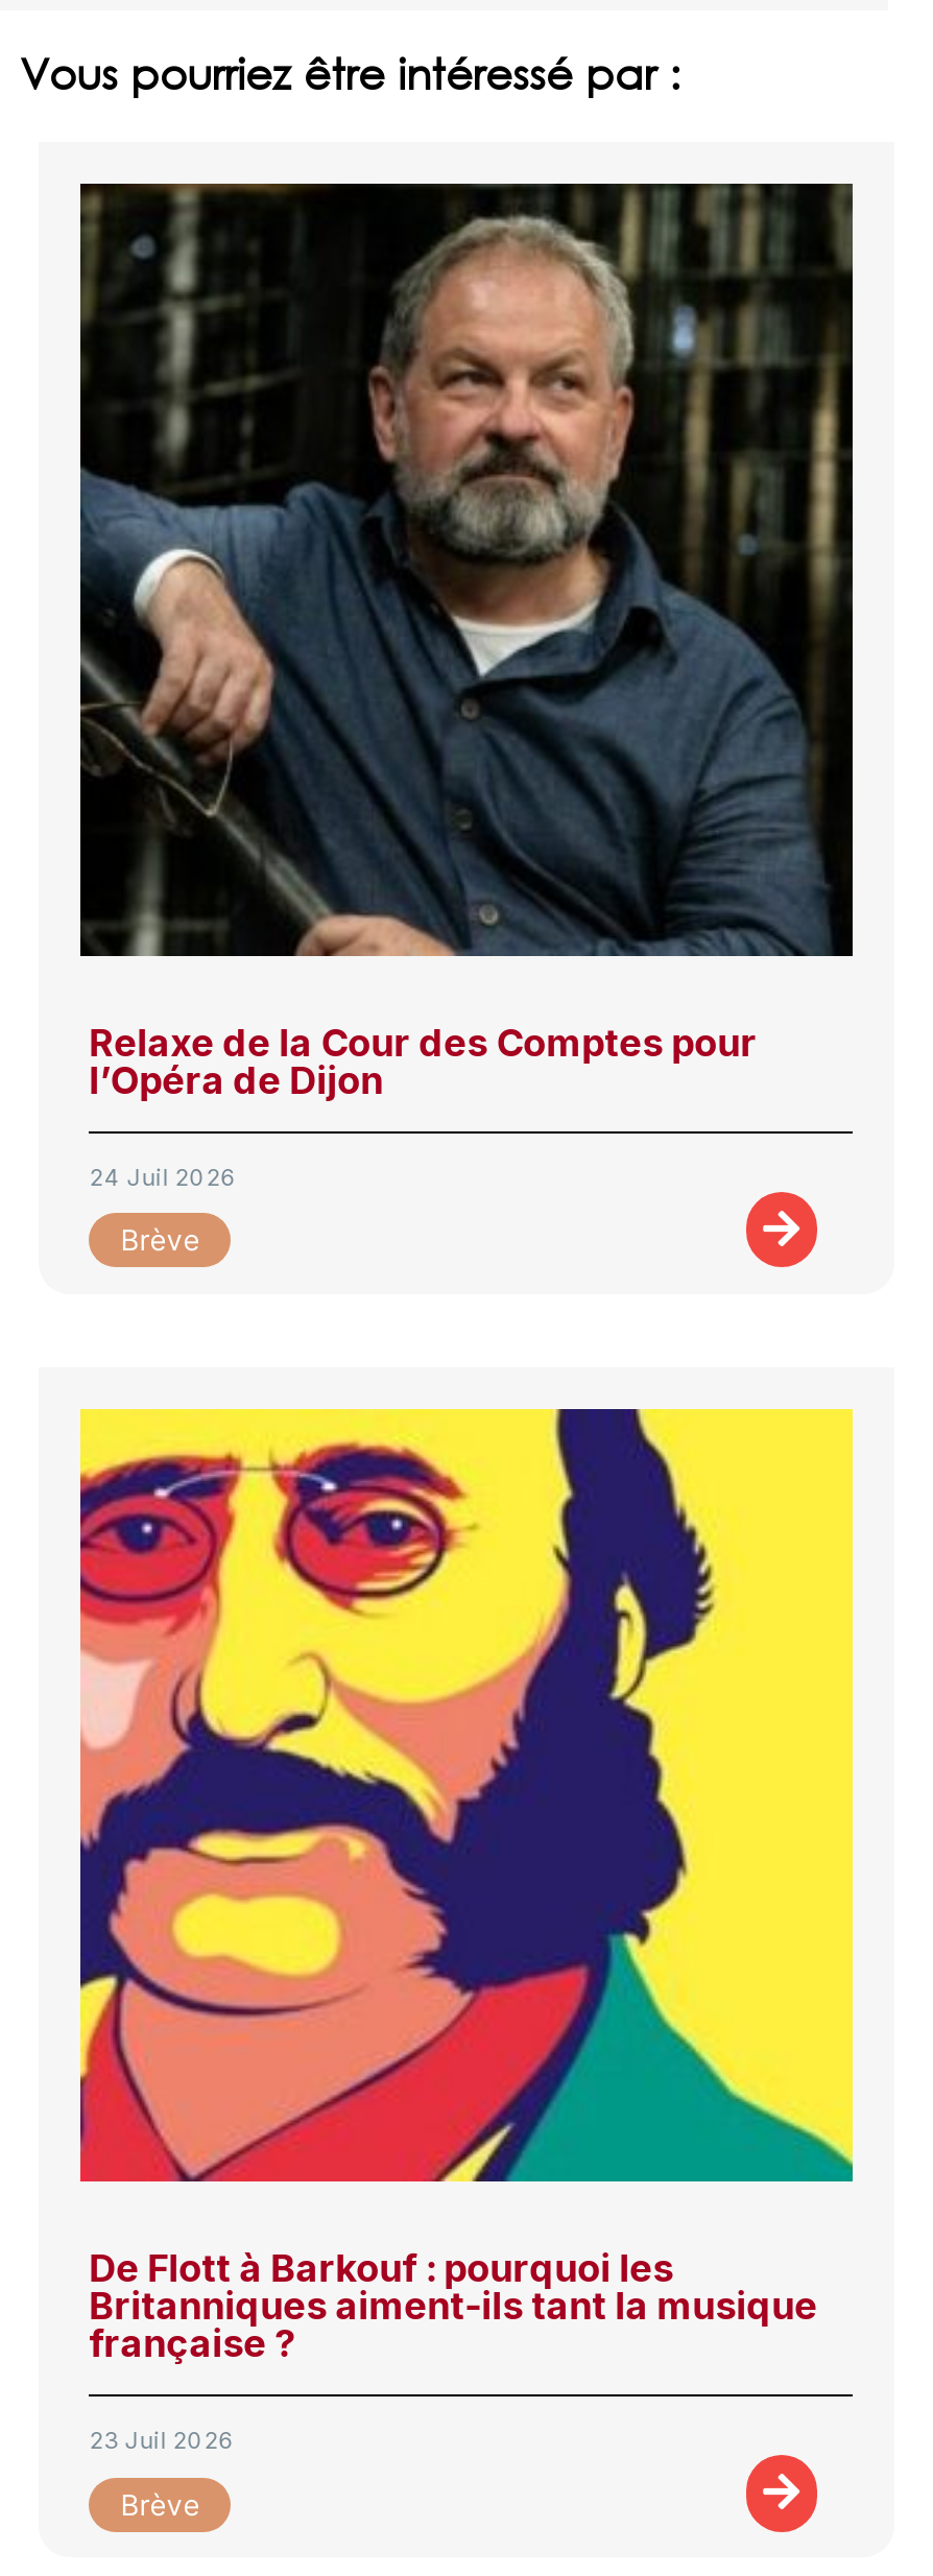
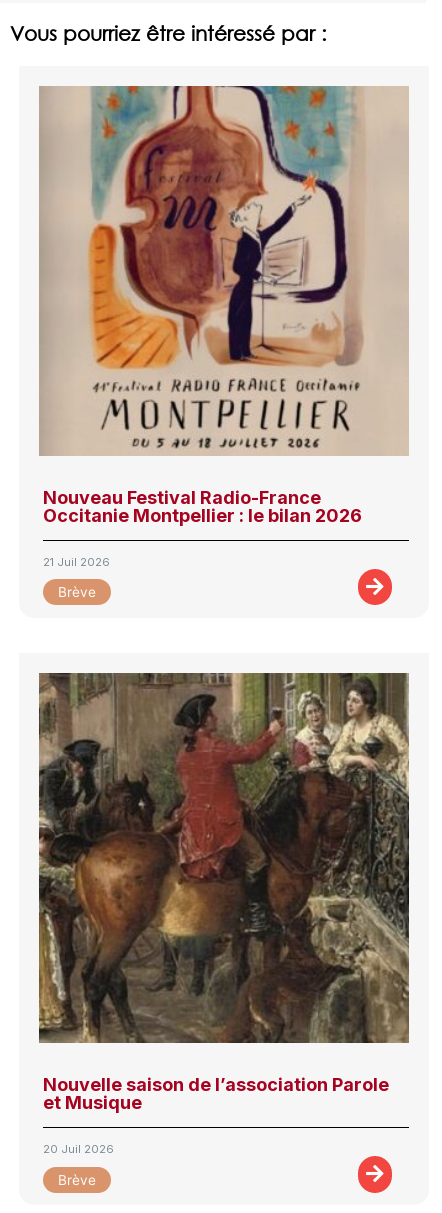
[80,182,855,1102] [image] | Relaxe de la Cour des Comptes pour | l’Opéra de Dijon -> [39,85,409,526] [image] | Nouveau Festival Radio-France | Occitanie Montpellier : le bilan 2026
[89,1162,237,1192] 24 Juil 2026 -> [43,555,110,569] 21 Juil 2026
[78,1407,855,2365] [image] | De Flott à Barkouf : pourquoi les | Britanniques aiment-ils tant la musique | française ? -> [38,672,410,1113] [image] | Nouvelle saison de l’association Parole | et Musique
[89,2425,235,2455] 23 Juil 2026 -> [43,1142,114,1156] 20 Juil 2026

